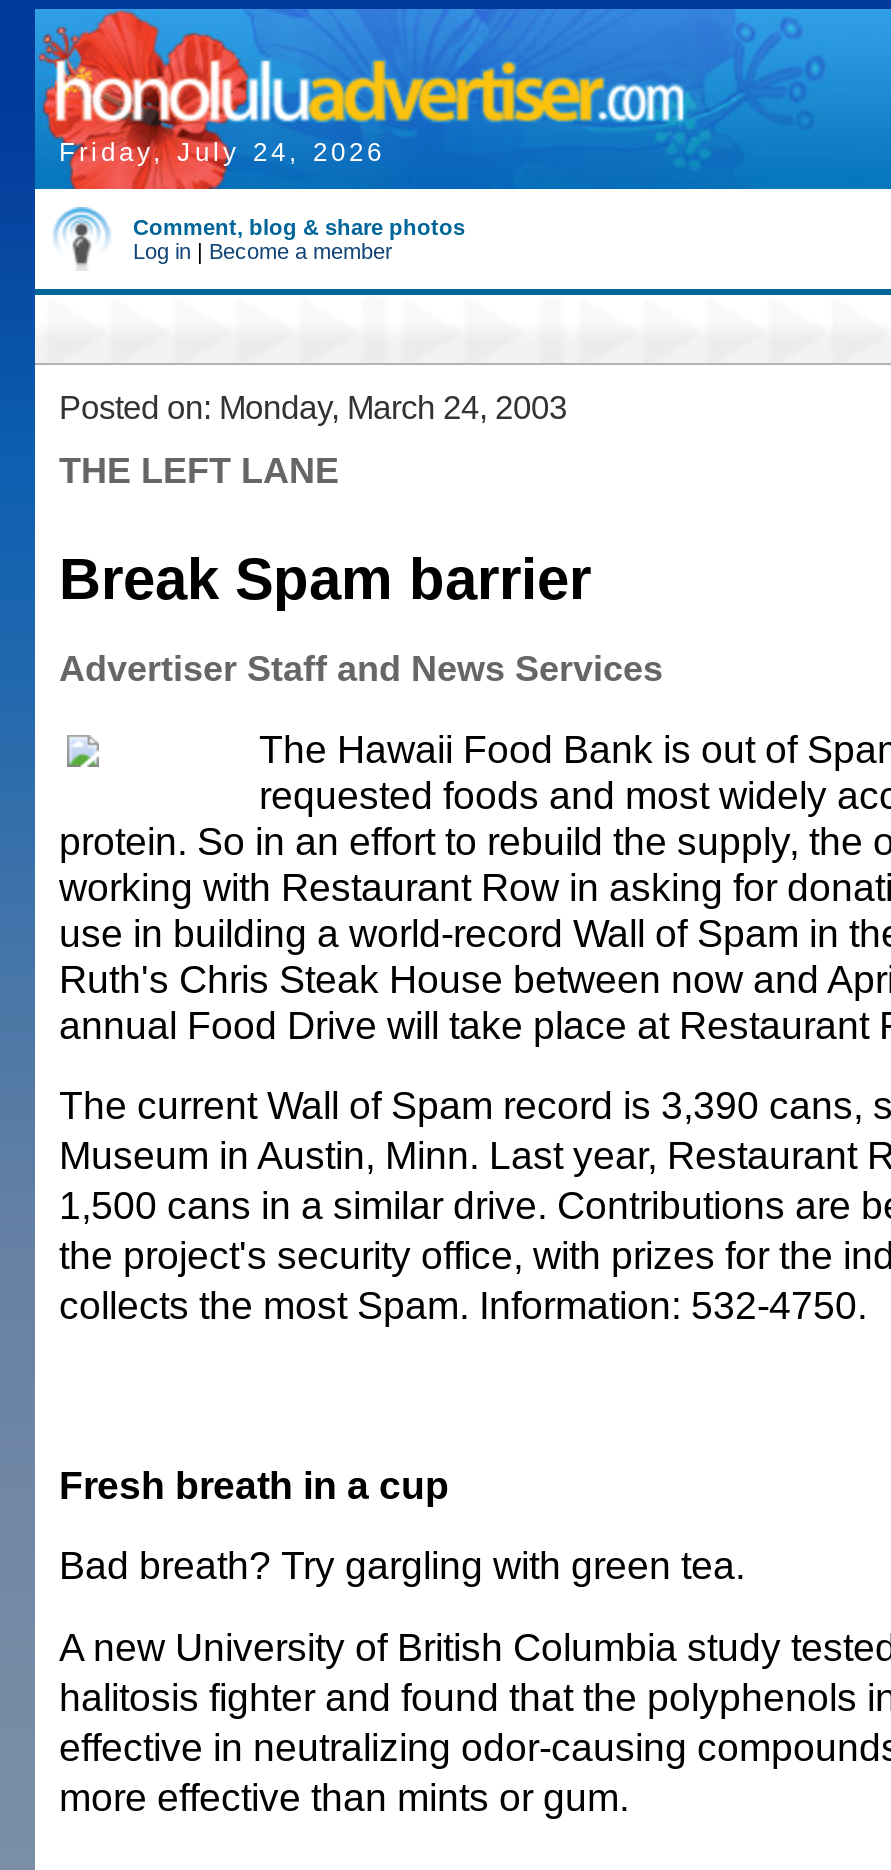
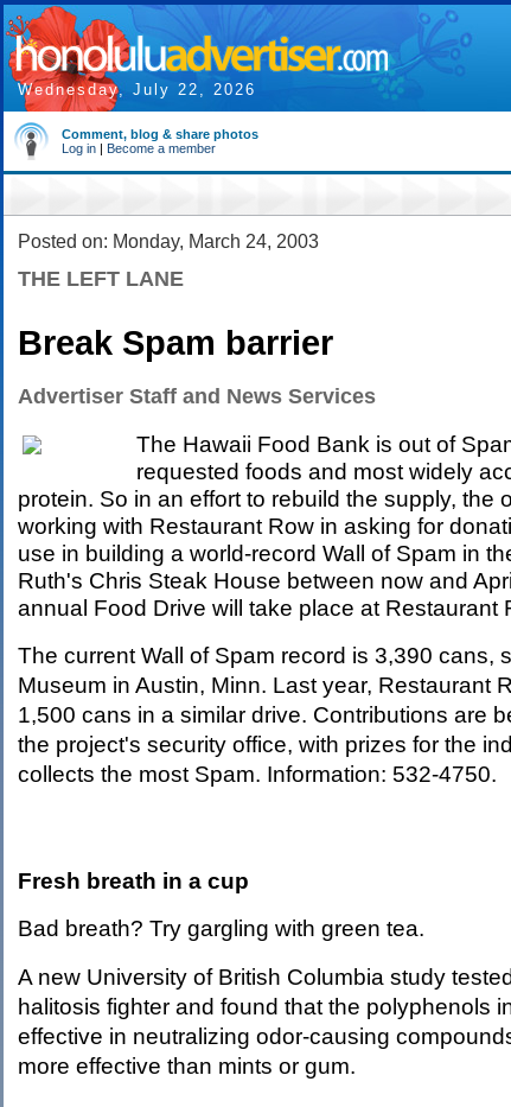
[59,137,385,167] Friday, July 24, 2026 -> [18,81,256,98] Wednesday, July 22, 2026

